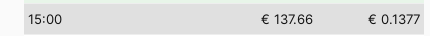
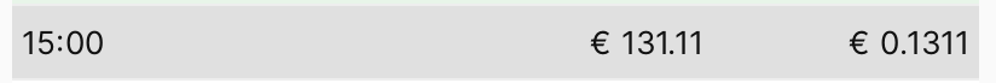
[261,11,313,27] € 137.66 -> [590,23,703,61] € 131.11
[368,11,420,27] € 0.1377 -> [849,23,969,61] € 0.1311

